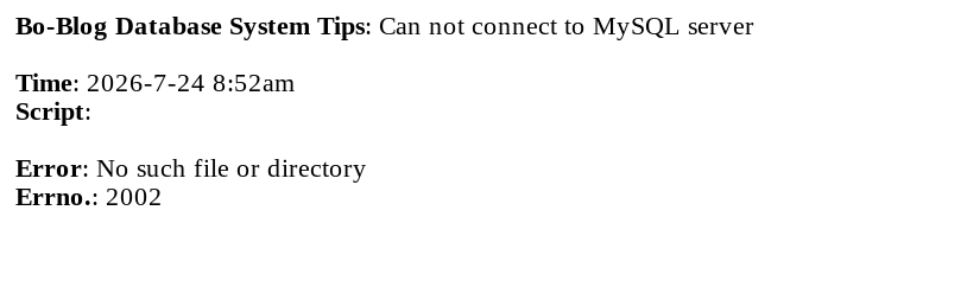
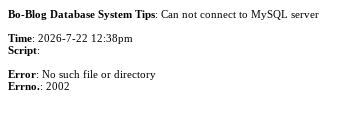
[15,68,296,96] Time: 2026-7-24 8:52am -> [8,32,133,44] Time: 2026-7-22 12:38pm

